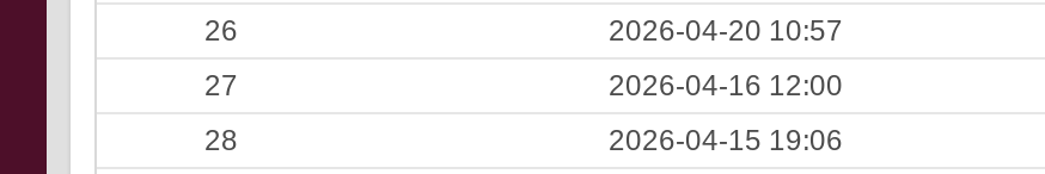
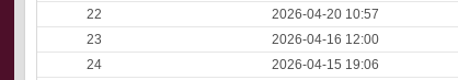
[204,14,238,48] 26 -> [87,7,102,22] 22
[204,69,238,102] 27 -> [87,32,102,47] 23
[204,124,238,157] 28 -> [87,57,102,72] 24

